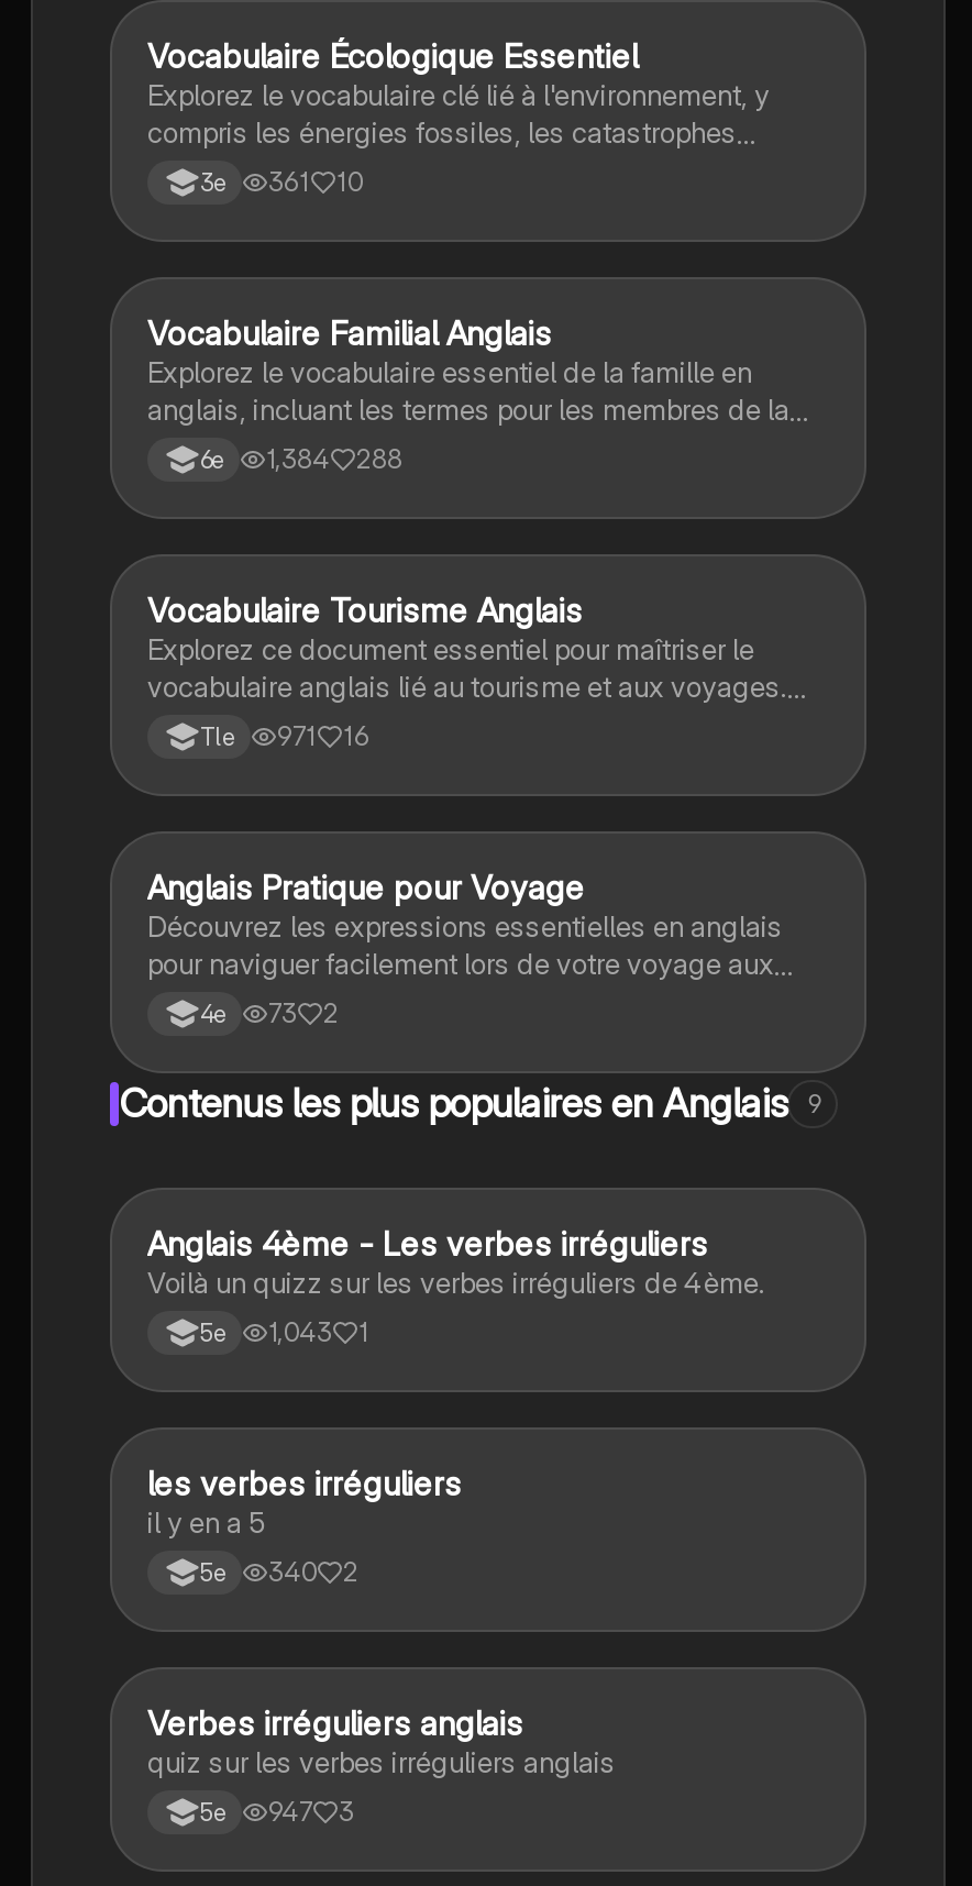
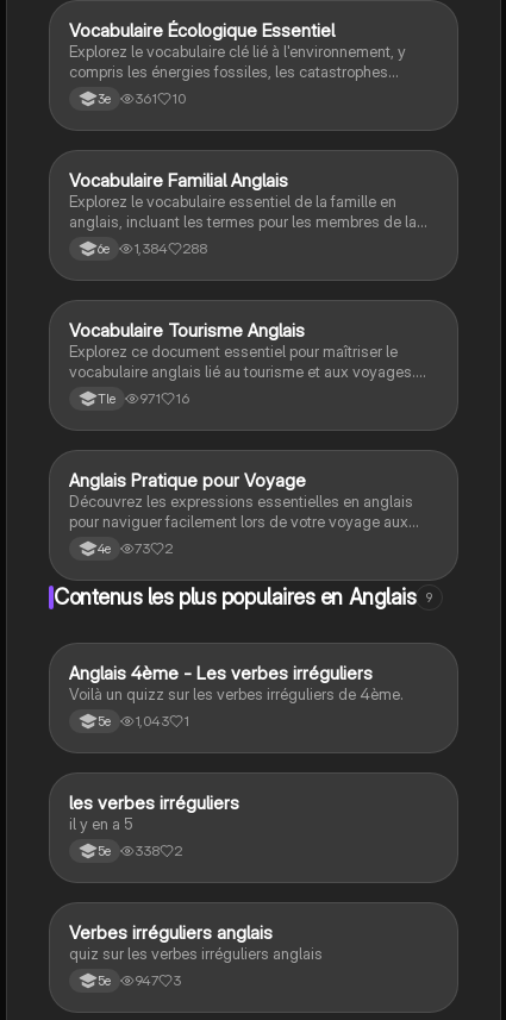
[200,1556,358,1589] 5e 340 2 -> [98,842,182,860] 5e 338 2

